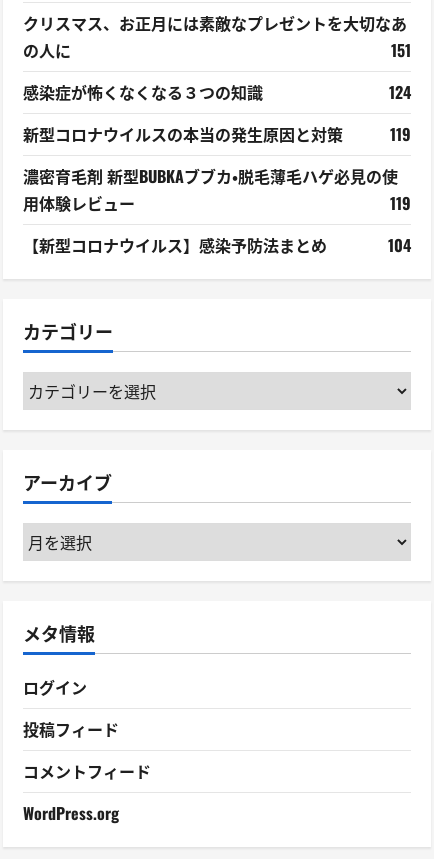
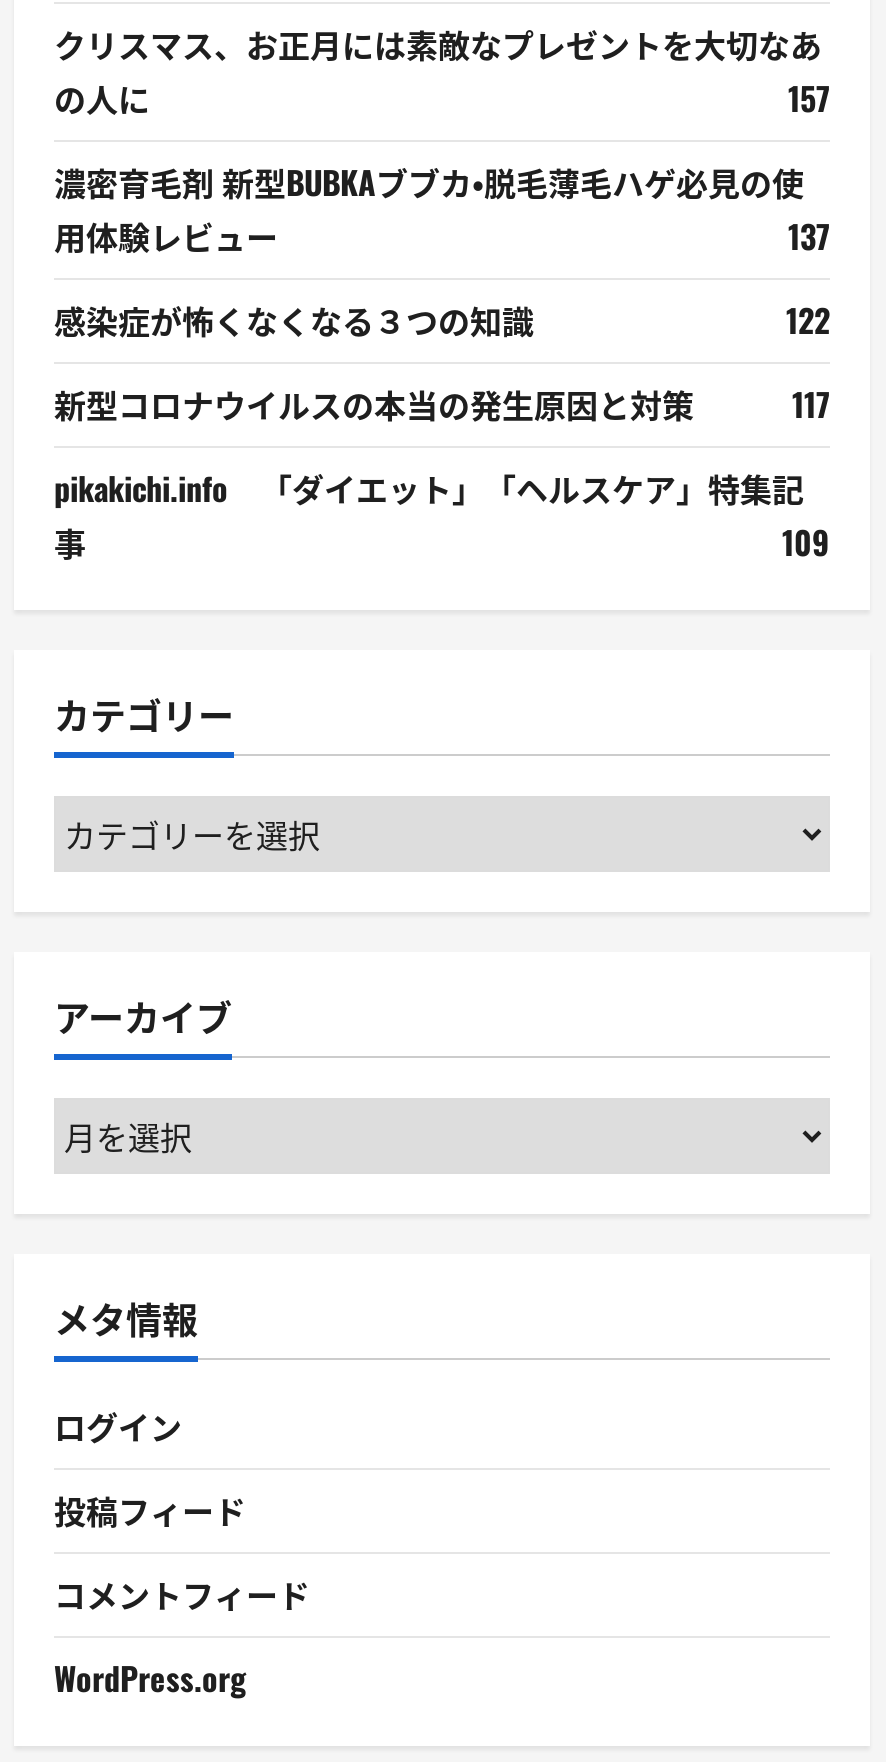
[389,38,411,146] 151 | 124 | 119 -> [788,74,830,122] 157
moved [23,80,263,104] -> [54,296,534,344]: 感染症が怖くなくなる３つの知識
moved [23,122,343,146] -> [54,380,694,428]: 新型コロナウイルスの本当の発生原因と対策
moved [23,164,398,215] -> [54,158,804,260]: 濃密育毛剤 新型BUBKAブブカ・脱毛薄毛ハゲ必見の使 | 用体験レビュー
[23,191,411,257] 119 | 【新型コロナウイルス】感染予防法まとめ | 104 -> [54,212,830,566] 137 | 122 | 117 | pikakichi.info 「ダイエット」「ヘルスケア」特集記 | 事 | 109

